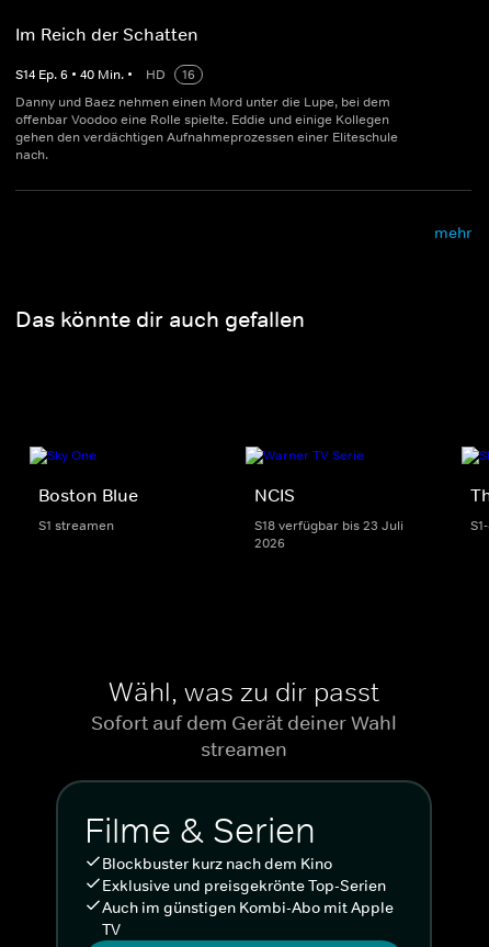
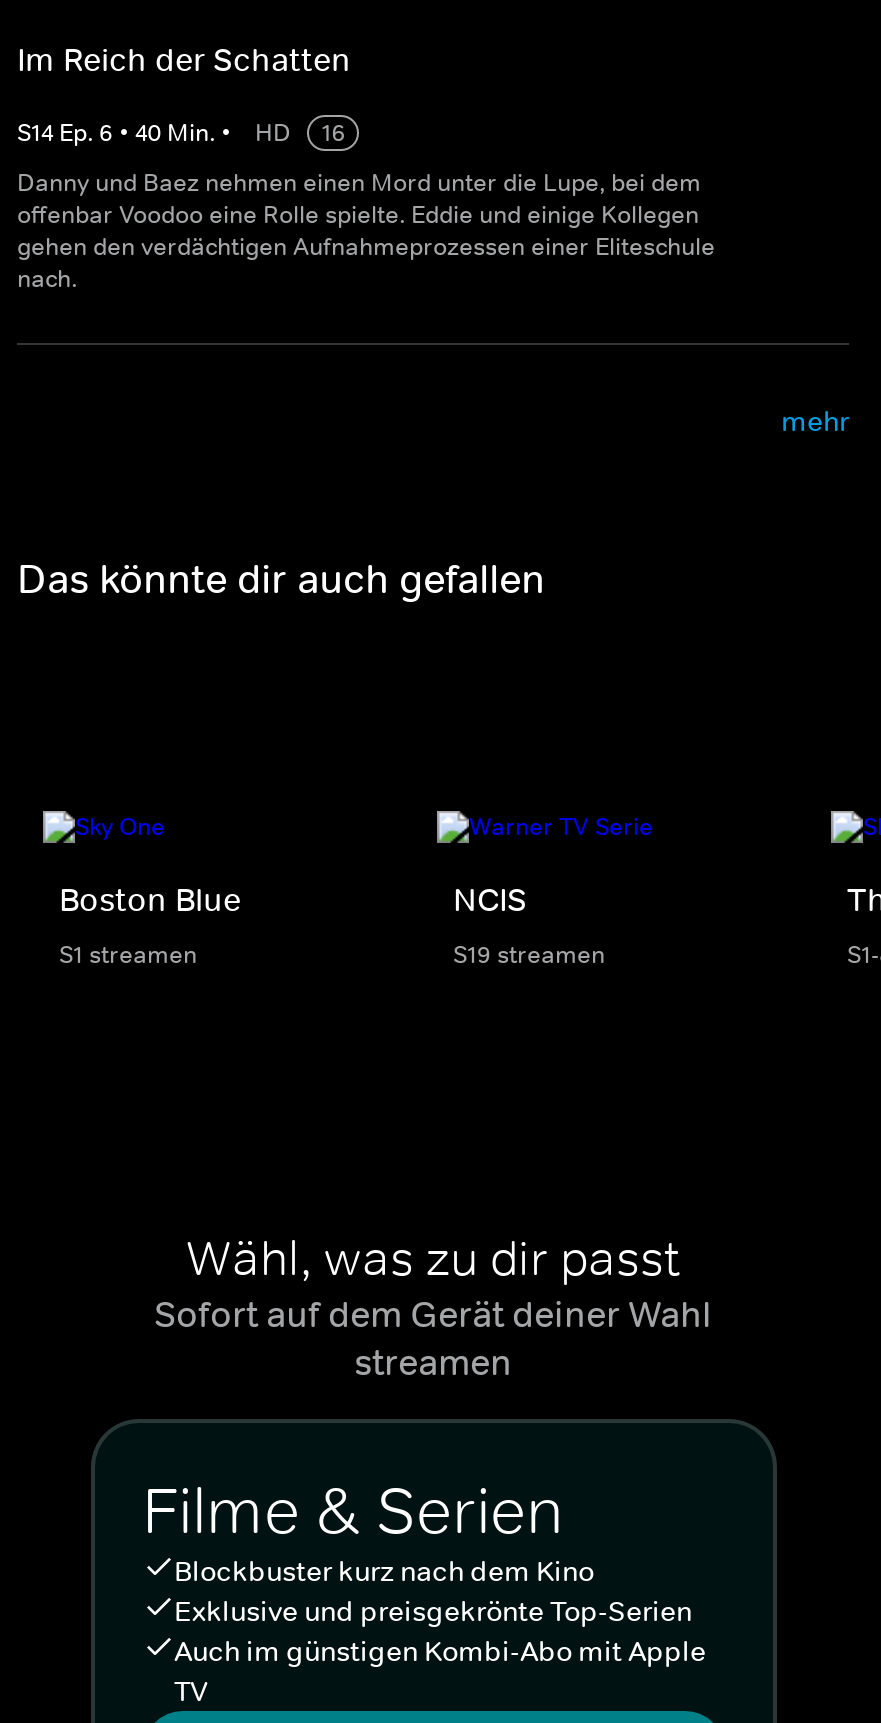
[254,516,403,551] S18 verfügbar bis 23 Juli | 2026 -> [453,938,605,970] S19 streamen

